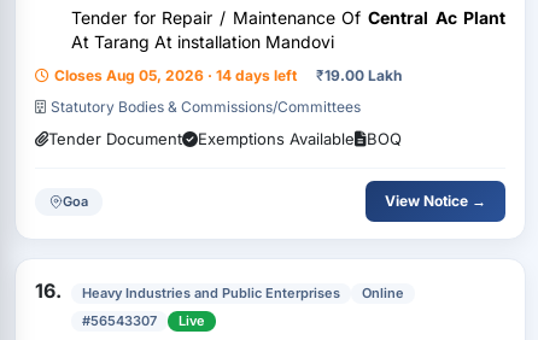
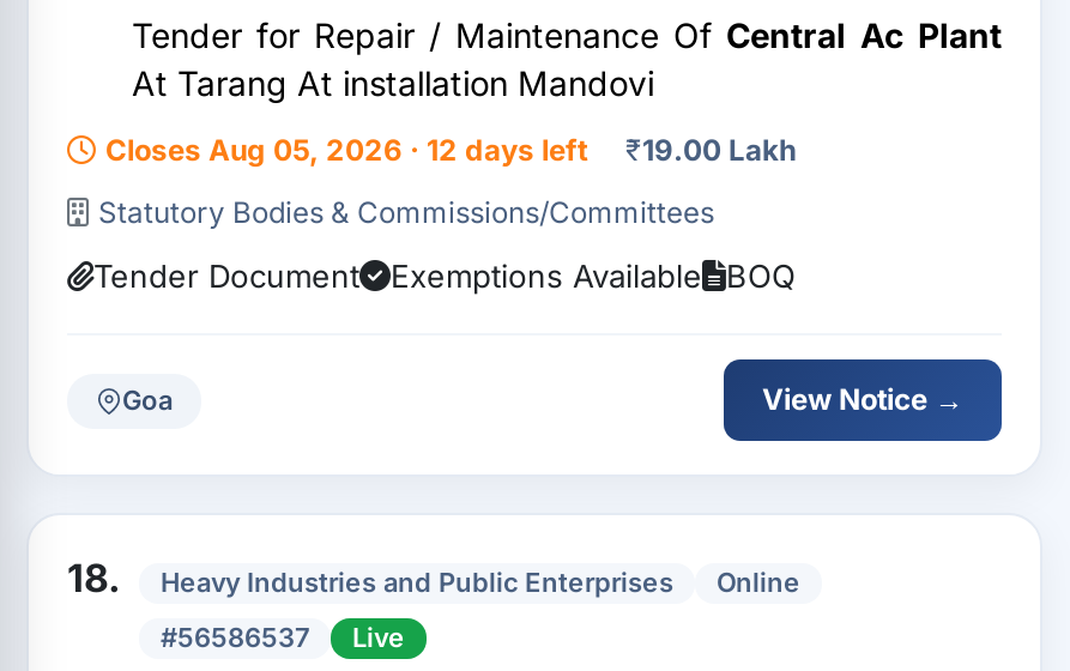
[54,66,297,84] Closes Aug 05, 2026 · 14 days left -> [105,132,587,168] Closes Aug 05, 2026 · 12 days left
[35,279,404,303] 16. Heavy Industries and Public Enterprises Online -> [67,554,800,602] 18. Heavy Industries and Public Enterprises Online
[82,312,205,329] #56543307 Live -> [161,621,405,654] #56586537 Live

